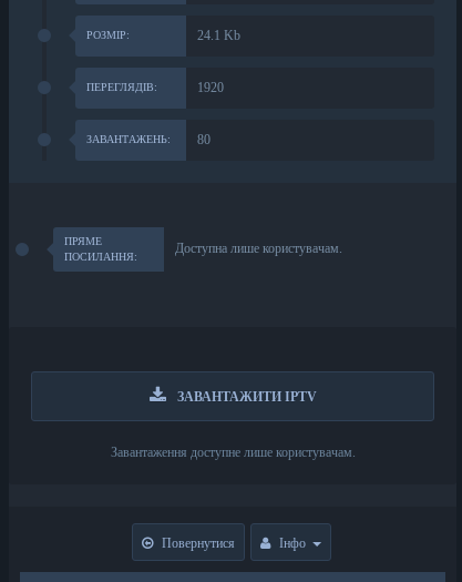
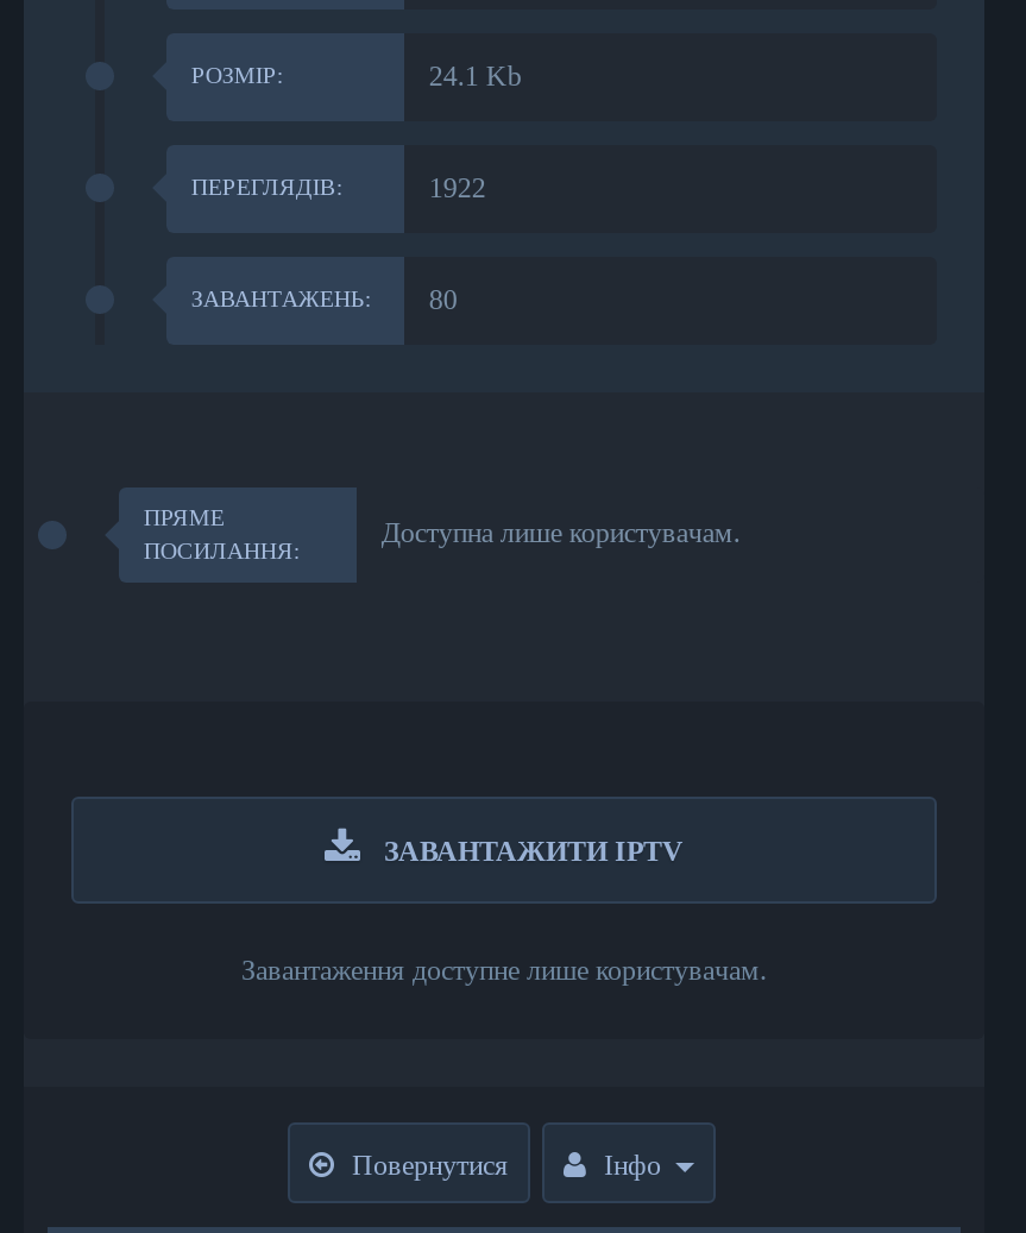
[198,80,224,95] 1920 -> [429,171,486,204] 1922

